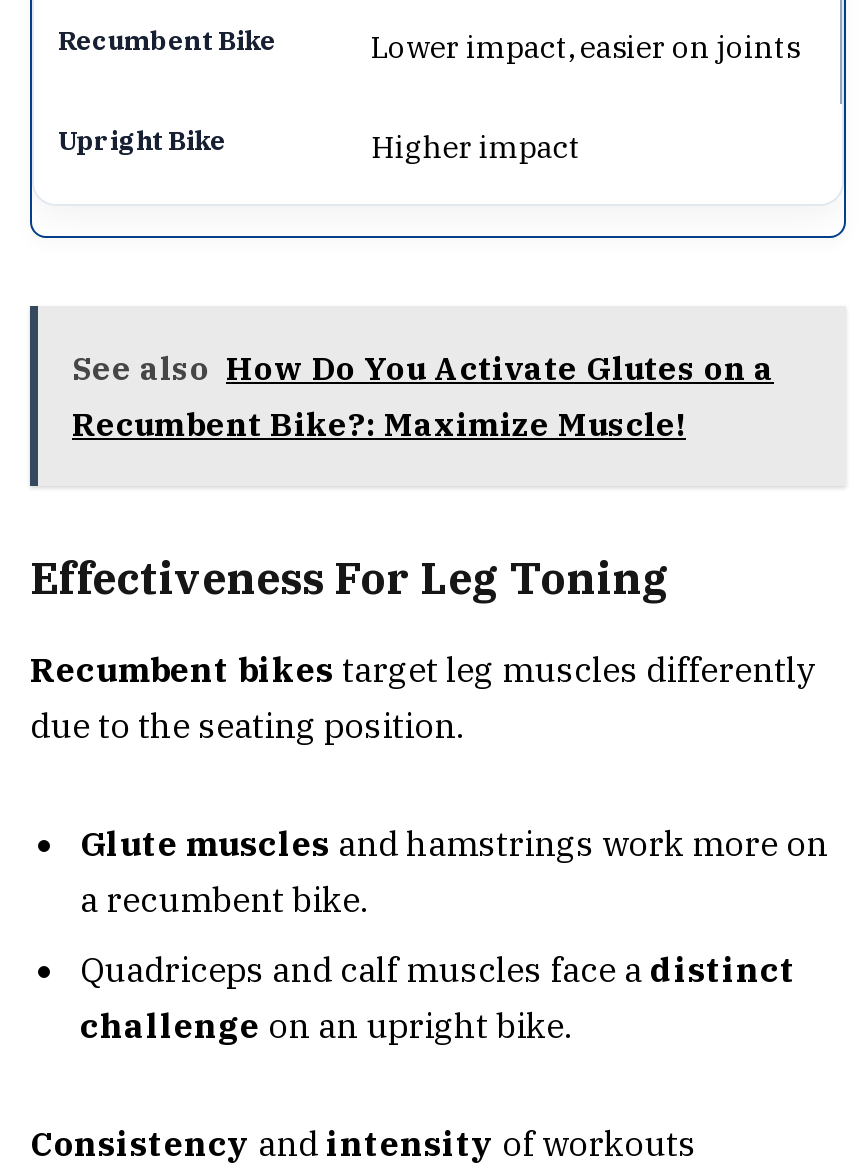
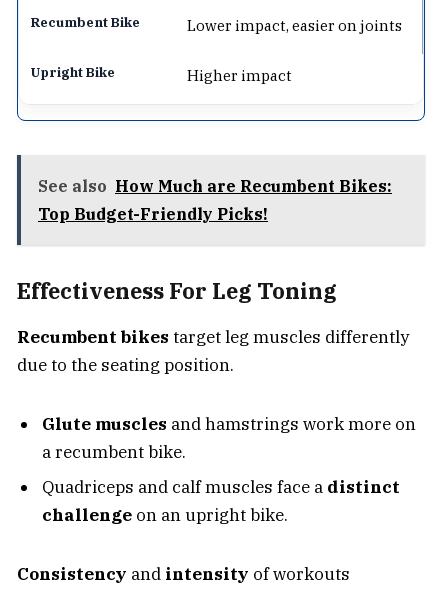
[72,349,774,445] See also How Do You Activate Glutes on a | Recumbent Bike?: Maximize Muscle! -> [38,176,392,224] See also How Much are Recumbent Bikes: | Top Budget-Friendly Picks!

